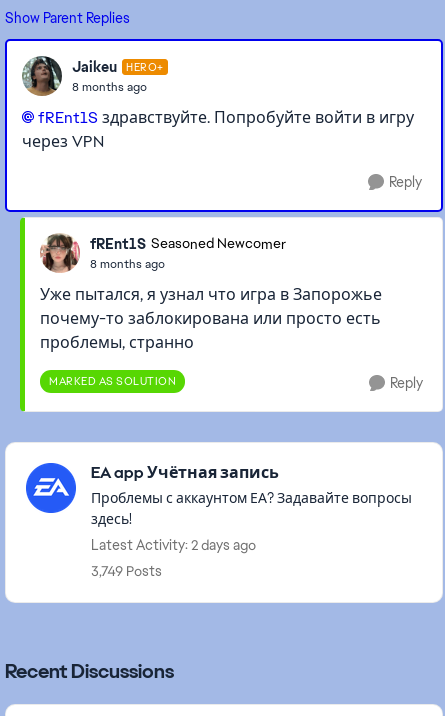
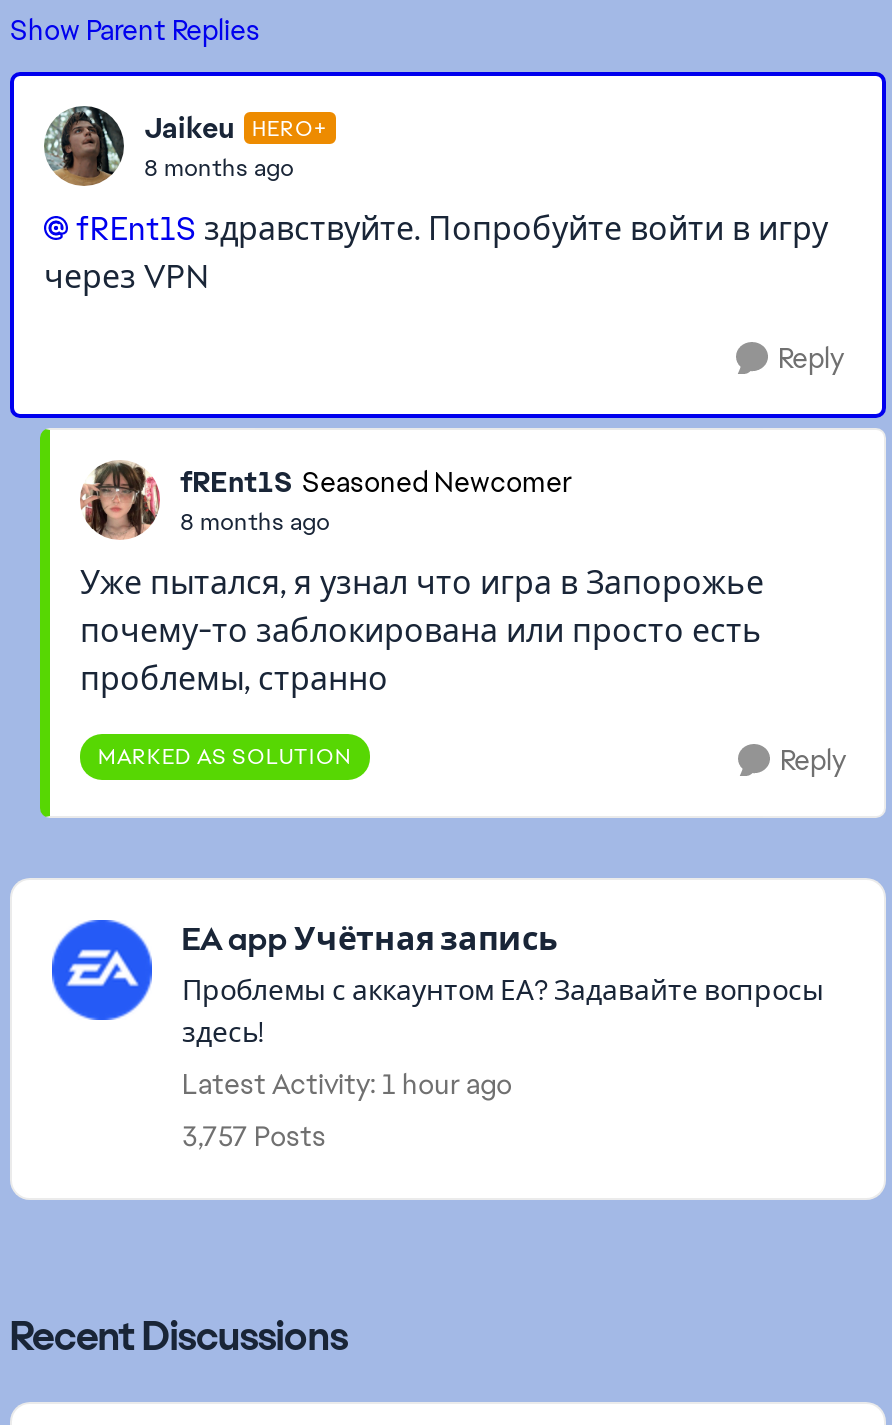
[91,536,256,554] Latest Activity: 2 days ago -> [182,1066,512,1102] Latest Activity: 1 hour ago
[91,562,162,580] 3,749 Posts -> [182,1118,326,1154] 3,757 Posts

